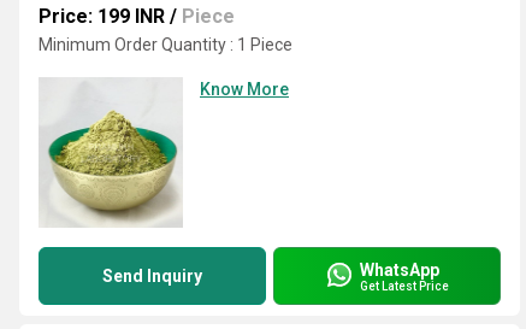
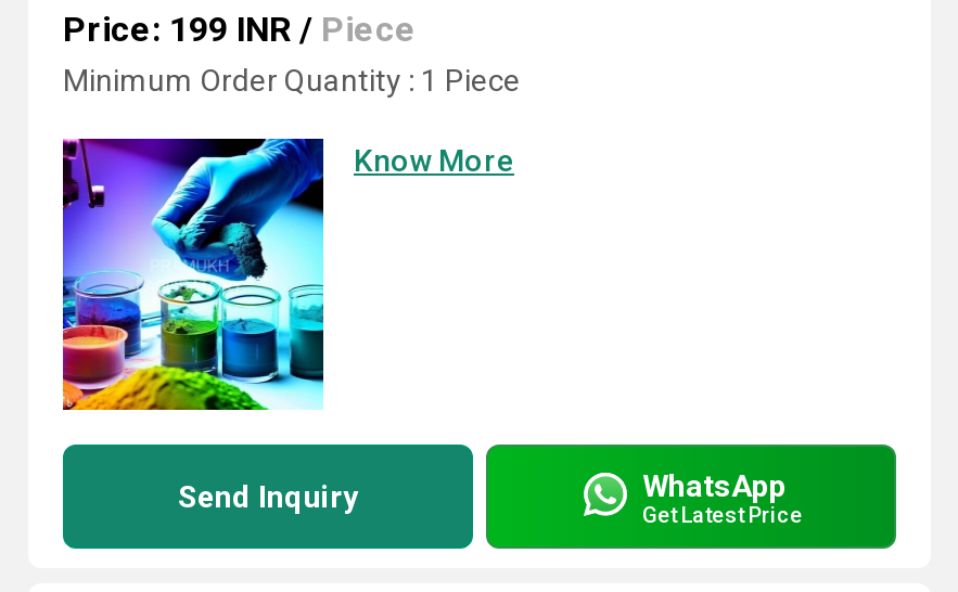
[39,77,183,228] [image] -> [61,137,325,412] [image]

